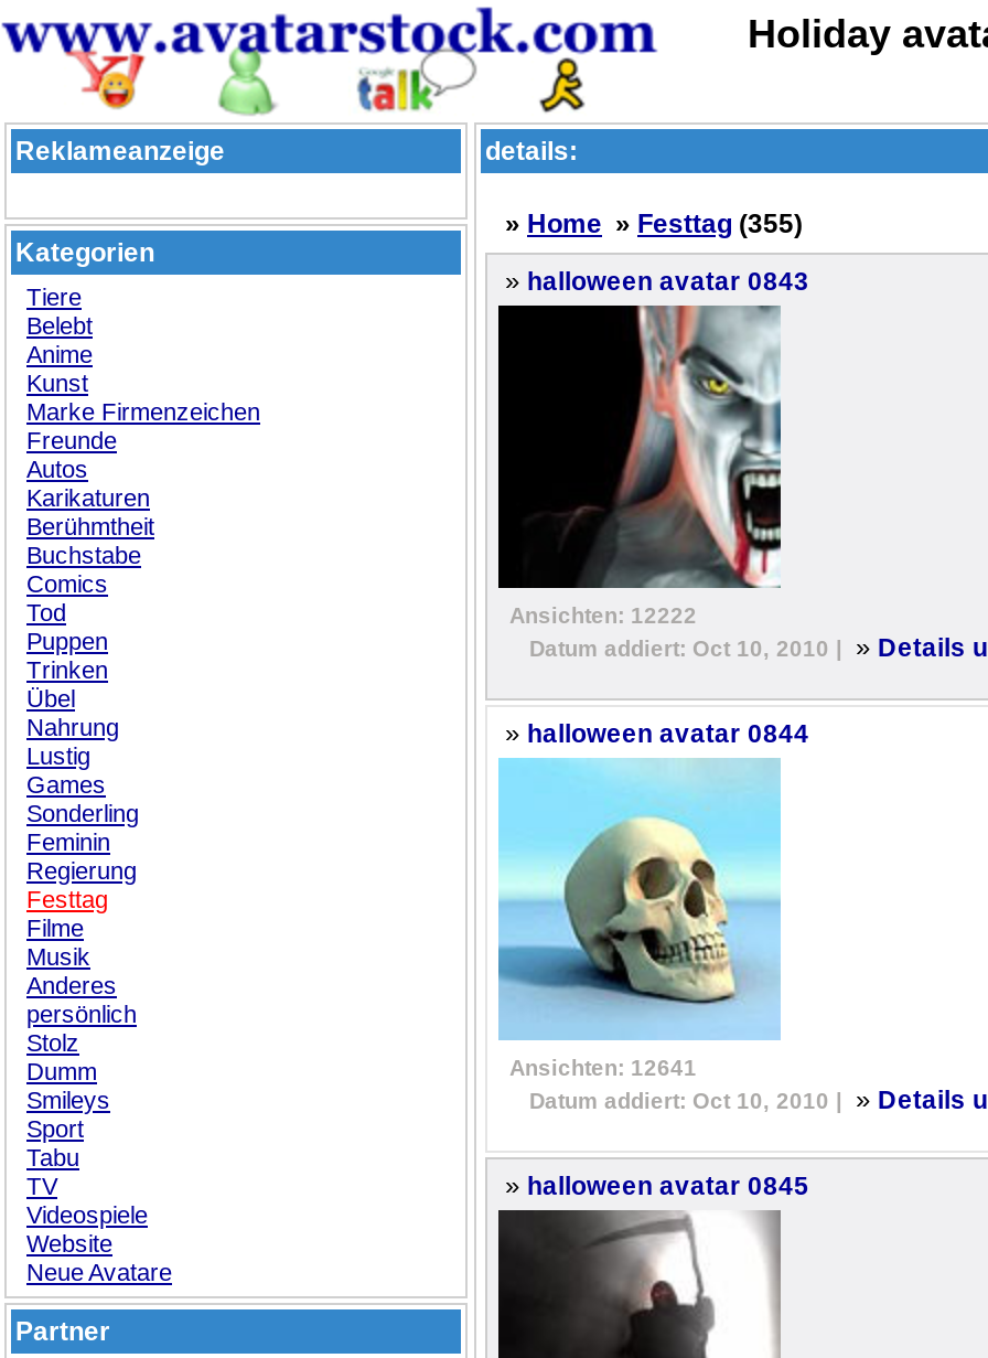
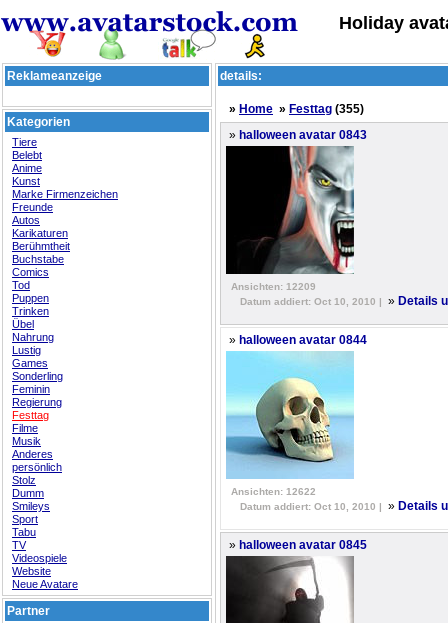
[496,603,697,628] Ansichten: 12222 -> [225,281,316,292] Ansichten: 12209
[496,1056,697,1080] Ansichten: 12641 -> [225,486,316,497] Ansichten: 12622

